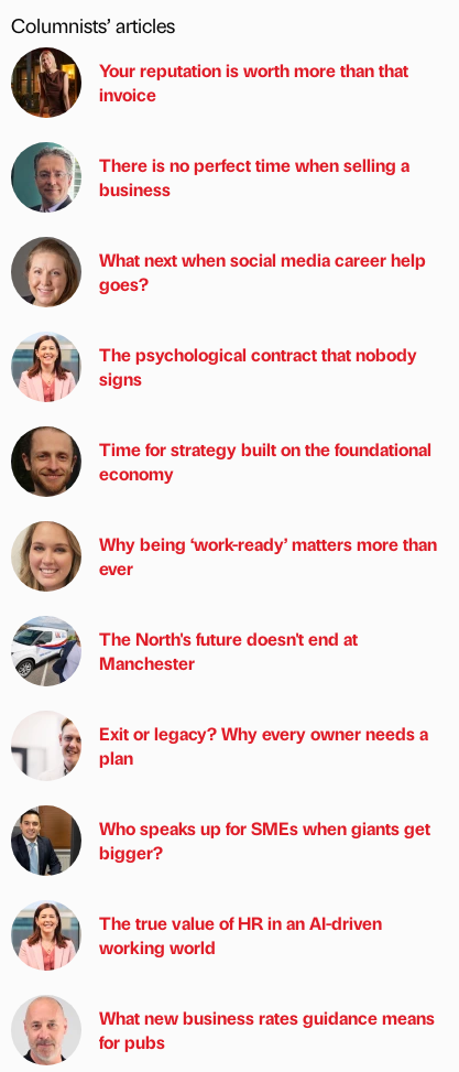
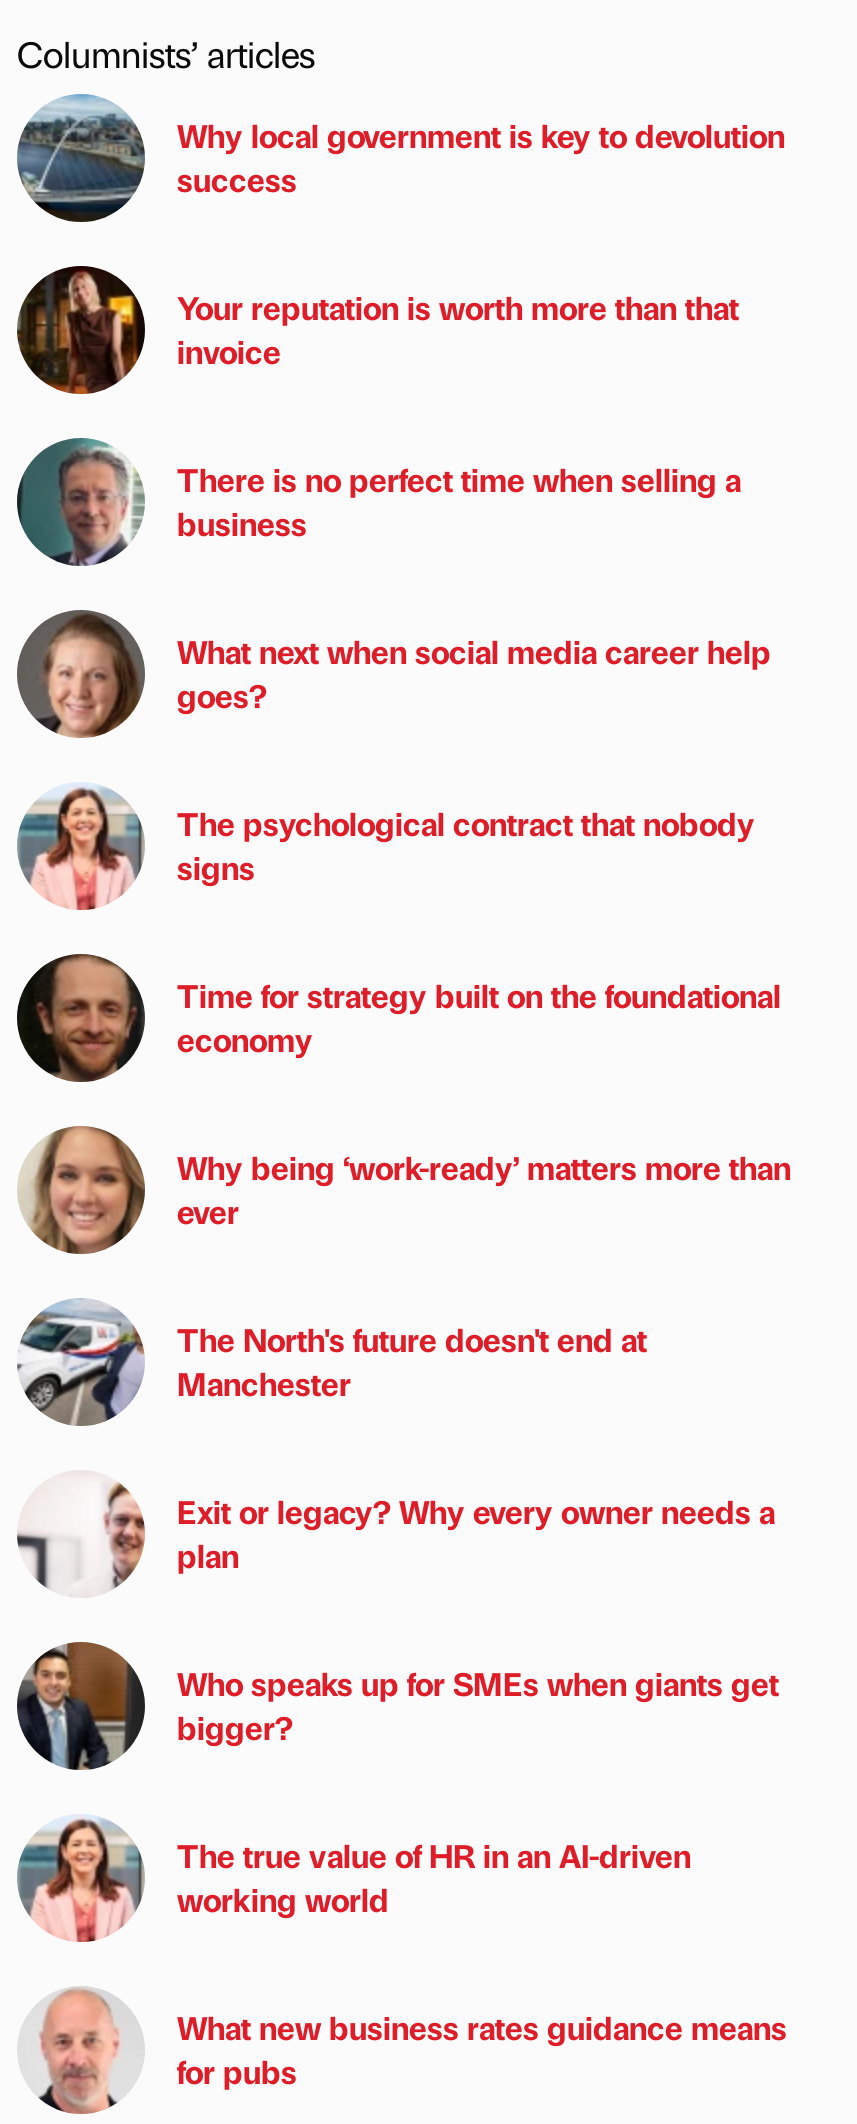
none -> [15,92,785,224] [image] | Why local government is key to devolution | success

